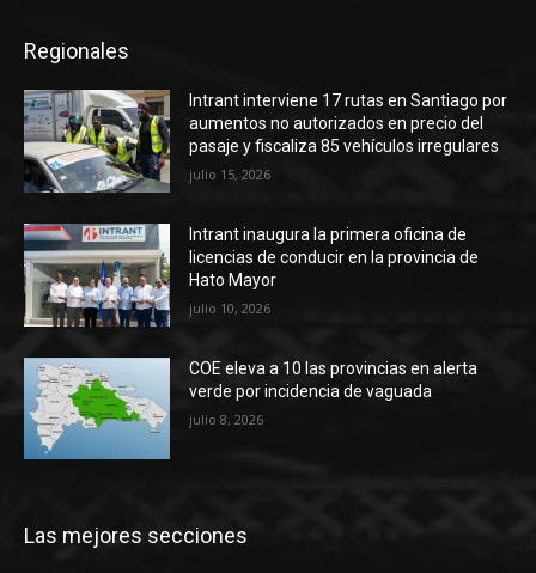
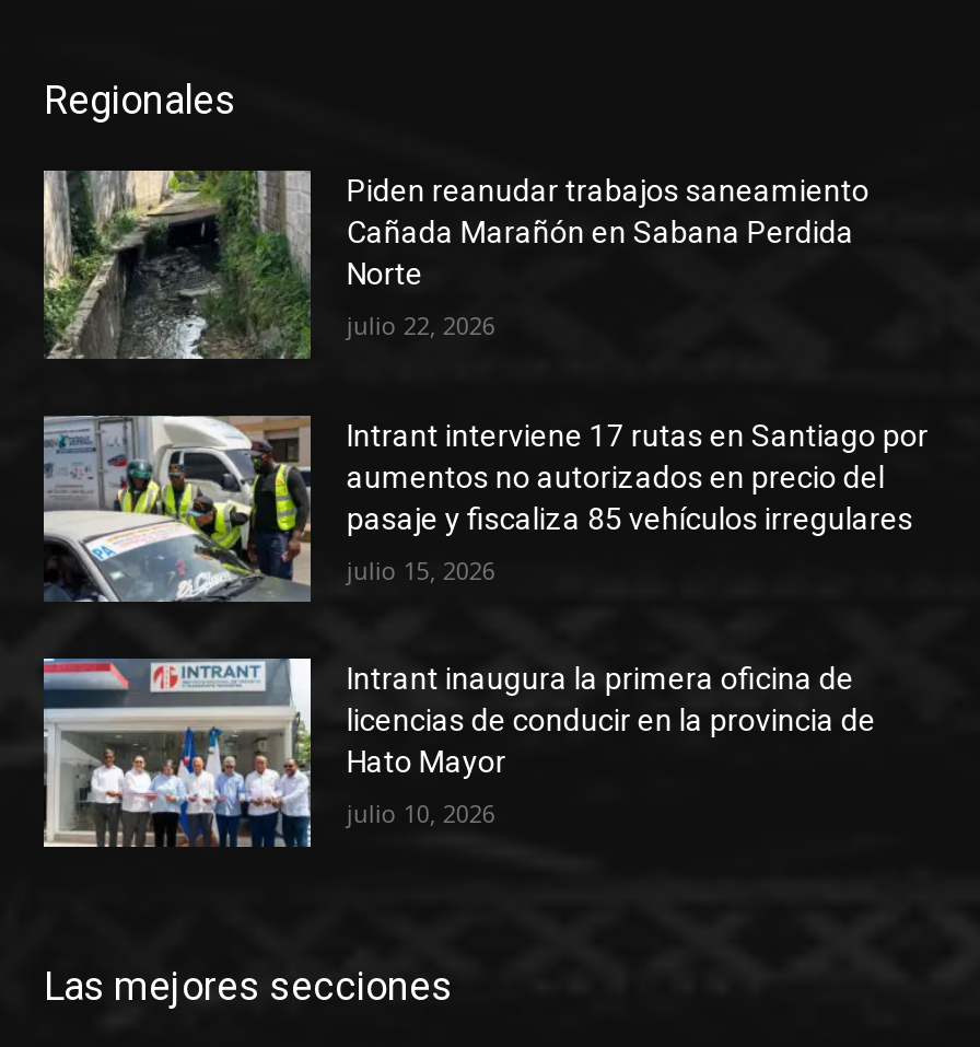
none -> [42,167,869,360] [image] | Piden reanudar trabajos saneamiento | Cañada Marañón en Sabana Perdida | Norte | julio 22, 2026
moved [13,86,508,329] -> [24,408,928,852]: [image] | Intrant interviene 17 rutas en Santiago por | aumentos no autorizados en precio del | ... | Hato Mayor | julio 10, 2026
[23,358,478,461] [image] | COE eleva a 10 las provincias en alerta | verde por incidencia de vaguada | julio 8, 2026 -> none

